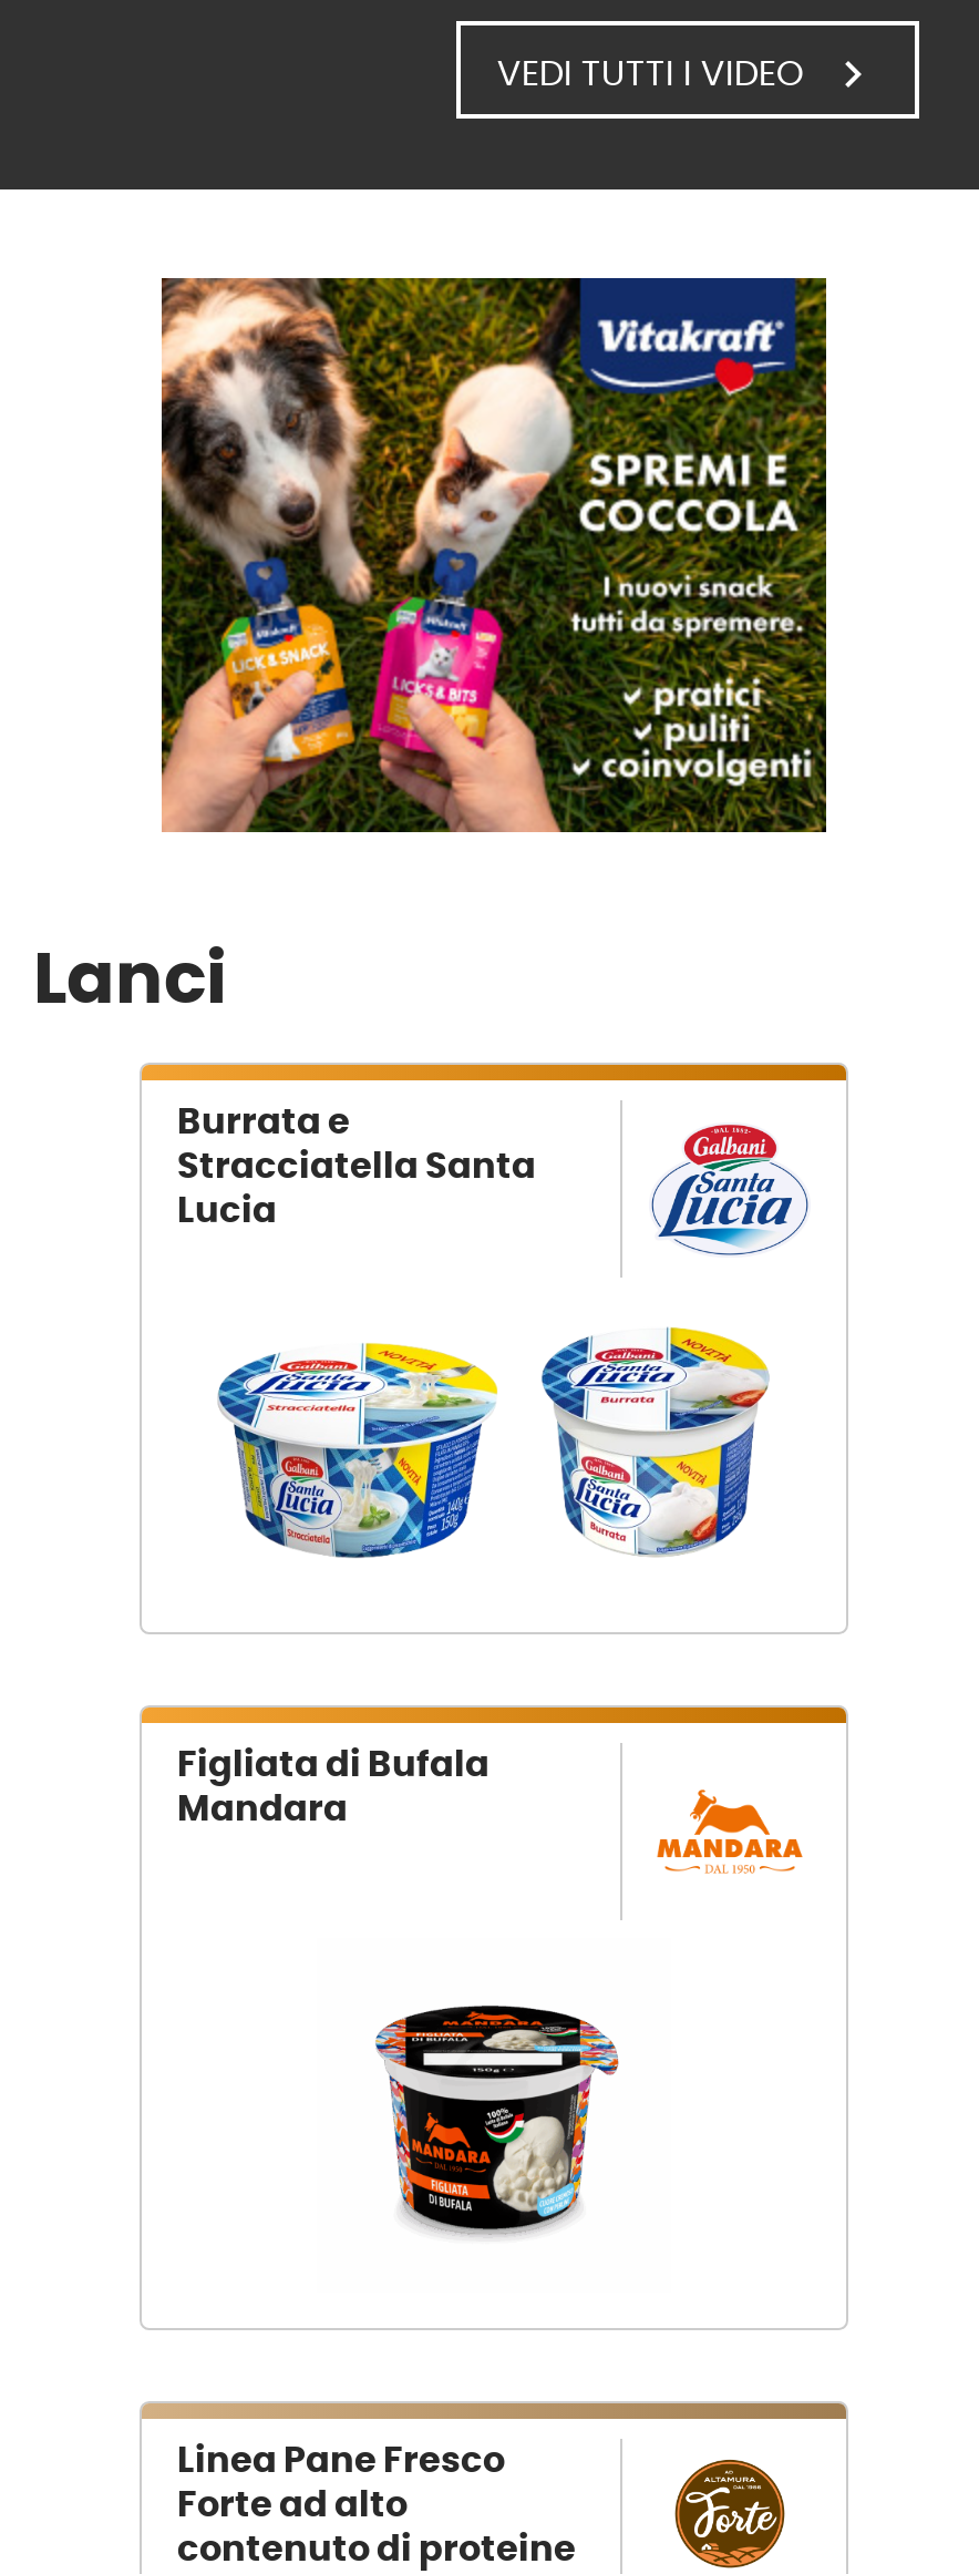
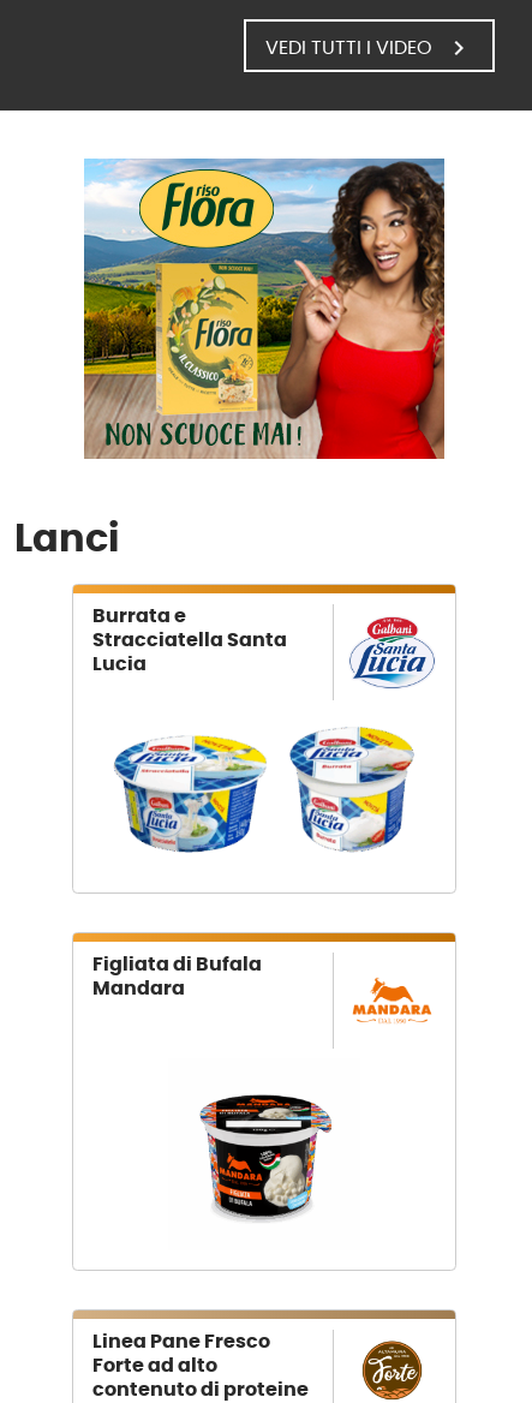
[159,276,828,834] [image] -> [83,157,446,460] [image]

